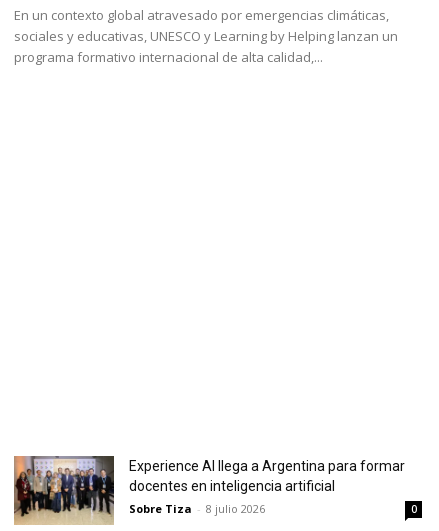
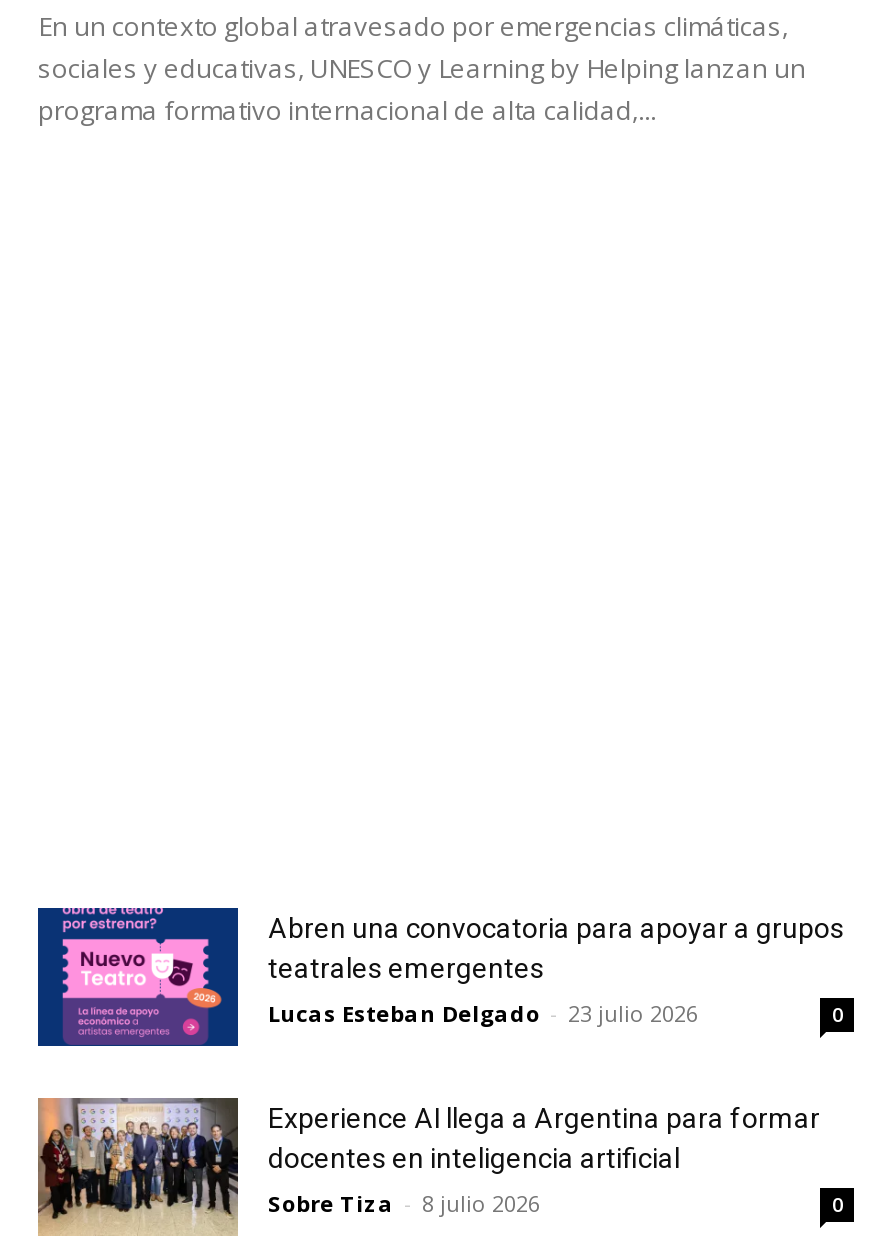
none -> [36,906,844,1048] [image] | Abren una convocatoria para apoyar a grupos | teatrales emergentes | Lucas Esteban Delgado - 23 julio 2026 | 0

